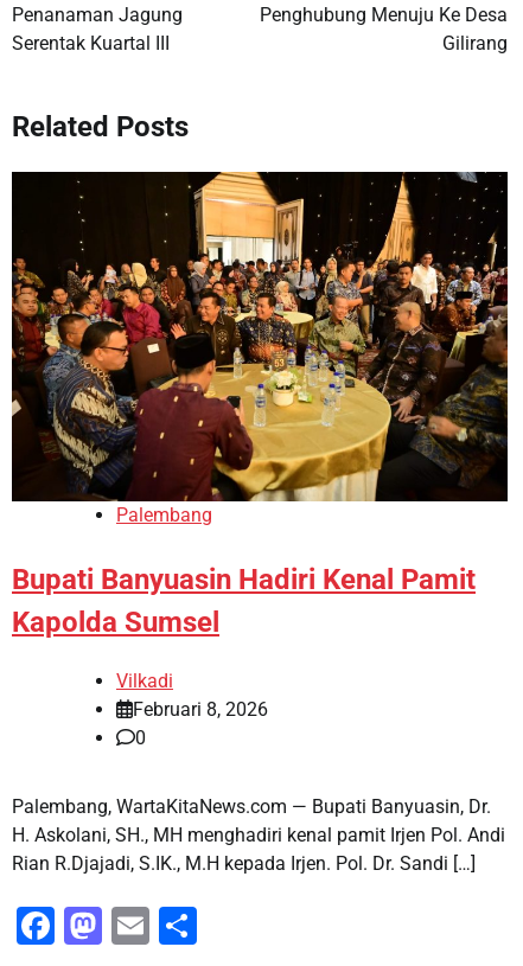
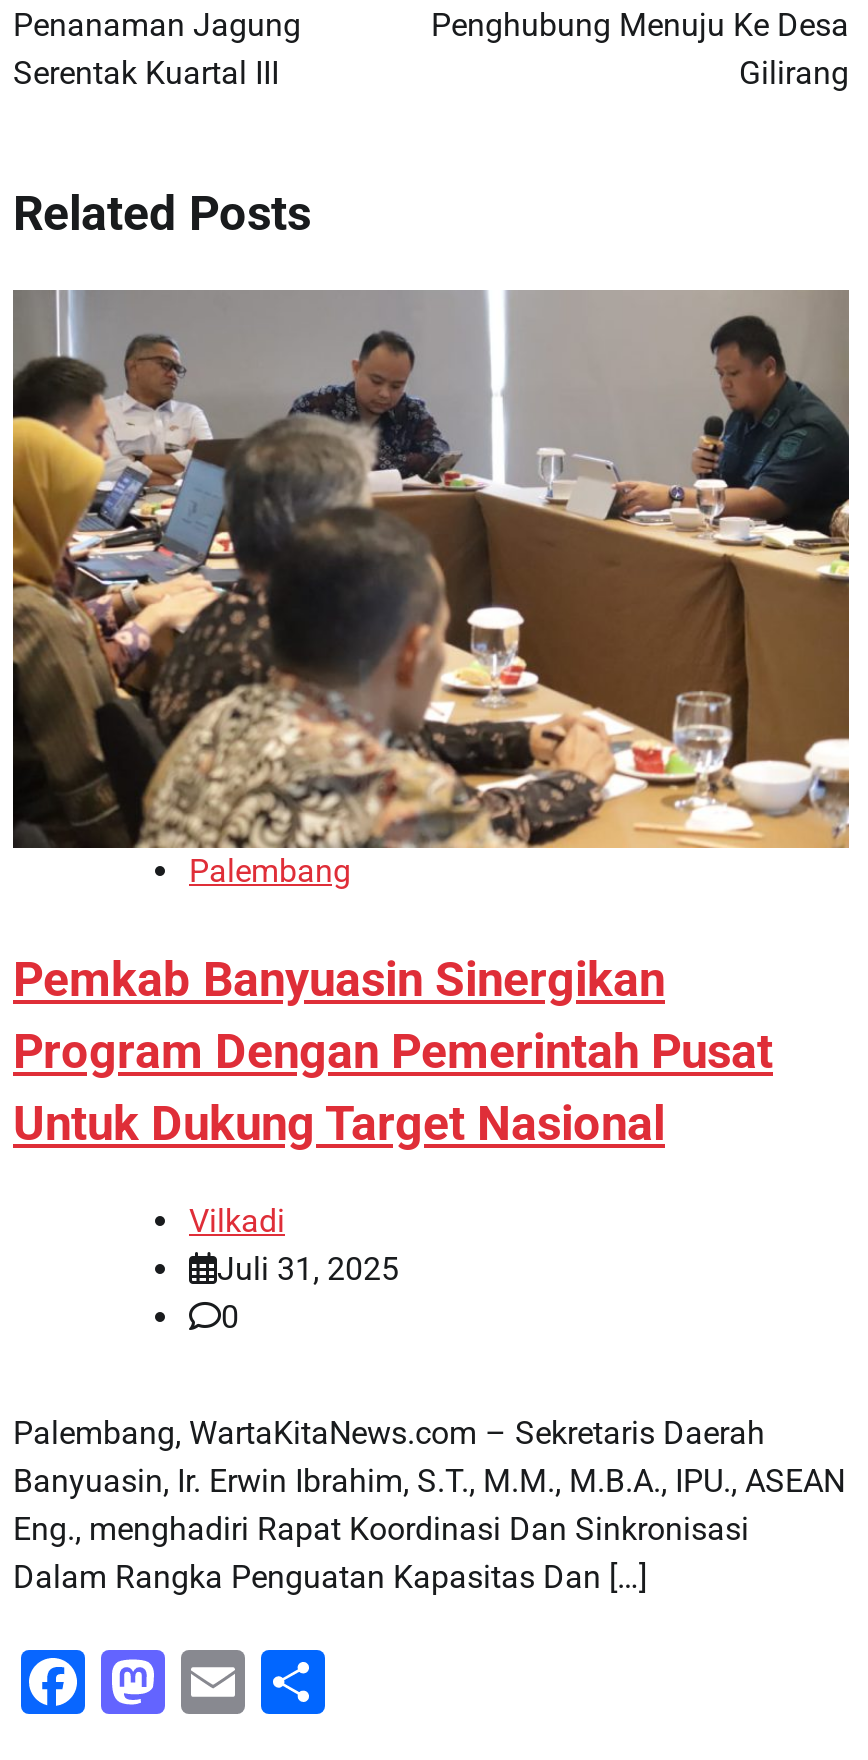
[11,171,509,503] [image] -> [11,288,851,850] [image]
[12,563,476,639] Bupati Banyuasin Hadiri Kenal Pamit | Kapolda Sumsel -> [13,951,773,1151] Pemkab Banyuasin Sinergikan | Program Dengan Pemerintah Pusat | Untuk Dukung Target Nasional
[133,698,268,721] Februari 8, 2026 -> [217,1251,399,1289] Juli 31, 2025
[12,796,505,875] Palembang, WartaKitaNews.com — Bupati Banyuasin, Dr. | H. Askolani, SH., MH menghadiri kenal pamit Irjen Pol. Andi | Rian R.Djajadi, S.IK., M.H kepada Irjen. Pol. Dr. Sandi […] -> [13,1415,845,1597] Palembang, WartaKitaNews.com – Sekretaris Daerah | Banyuasin, Ir. Erwin Ibrahim, S.T., M.M., M.B.A., IPU., ASEAN | Eng., menghadiri Rapat Koordinasi Dan Sinkronisasi | Dalam Rangka Penguatan Kapasitas Dan […]

